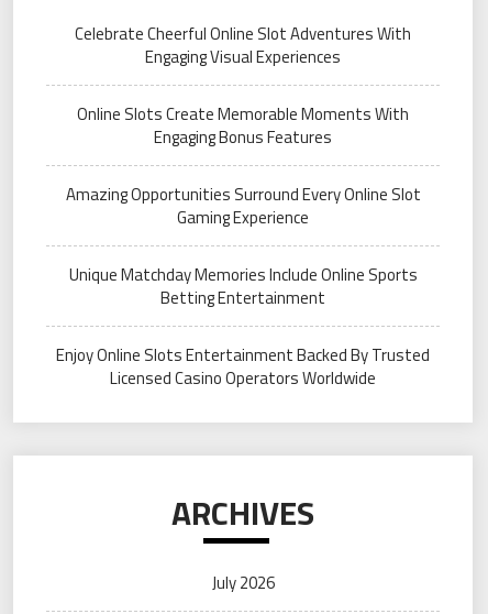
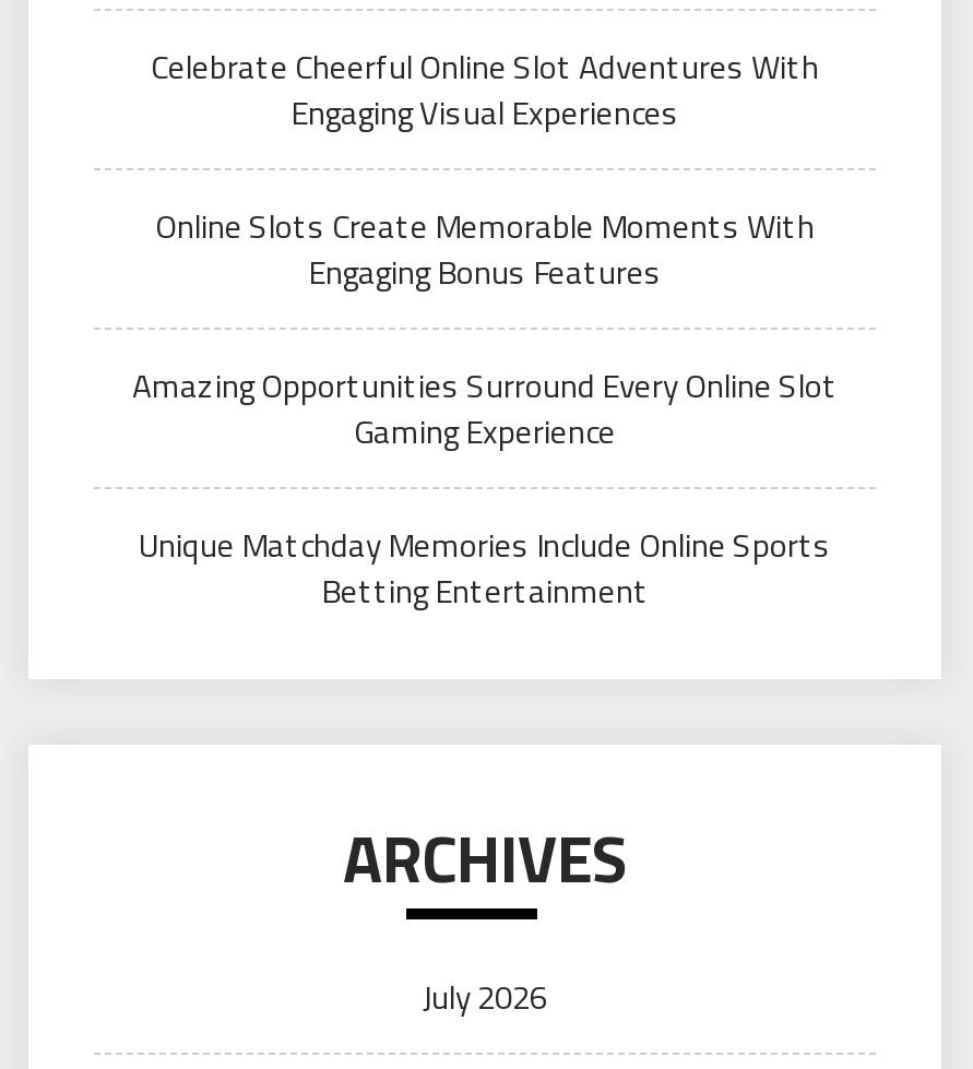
[56,342,430,391] Enjoy Online Slots Entertainment Backed By Trusted | Licensed Casino Operators Worldwide -> none

